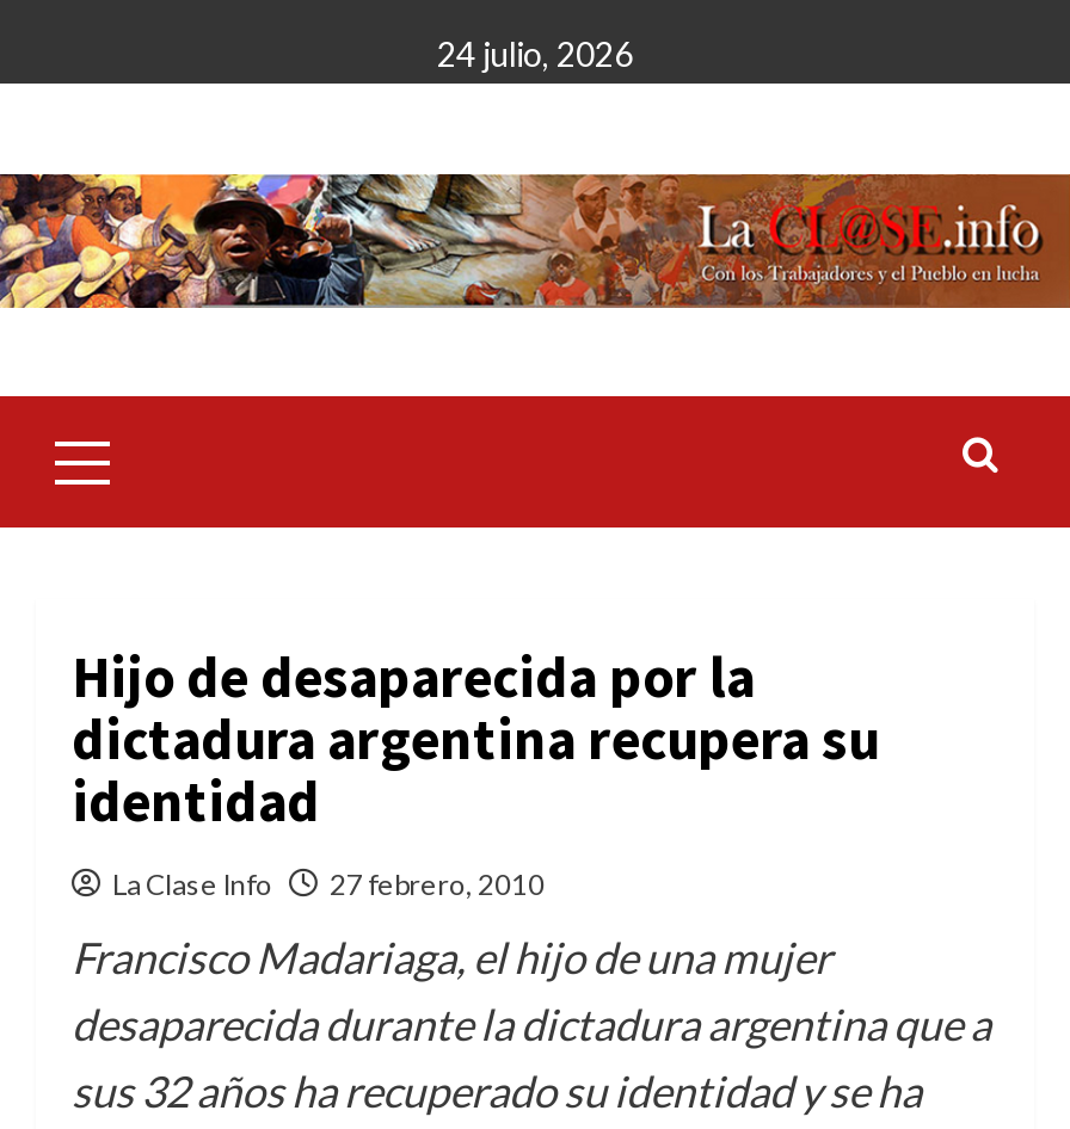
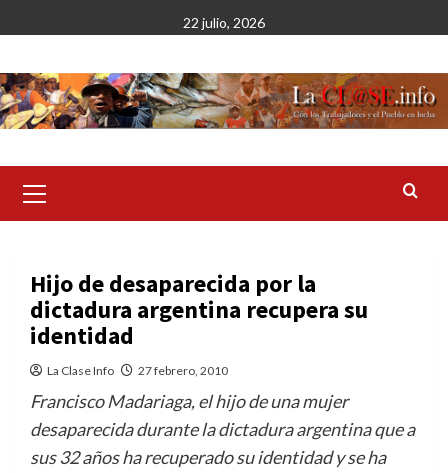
[437,33,633,74] 24 julio, 2026 -> [183,14,265,31] 22 julio, 2026

